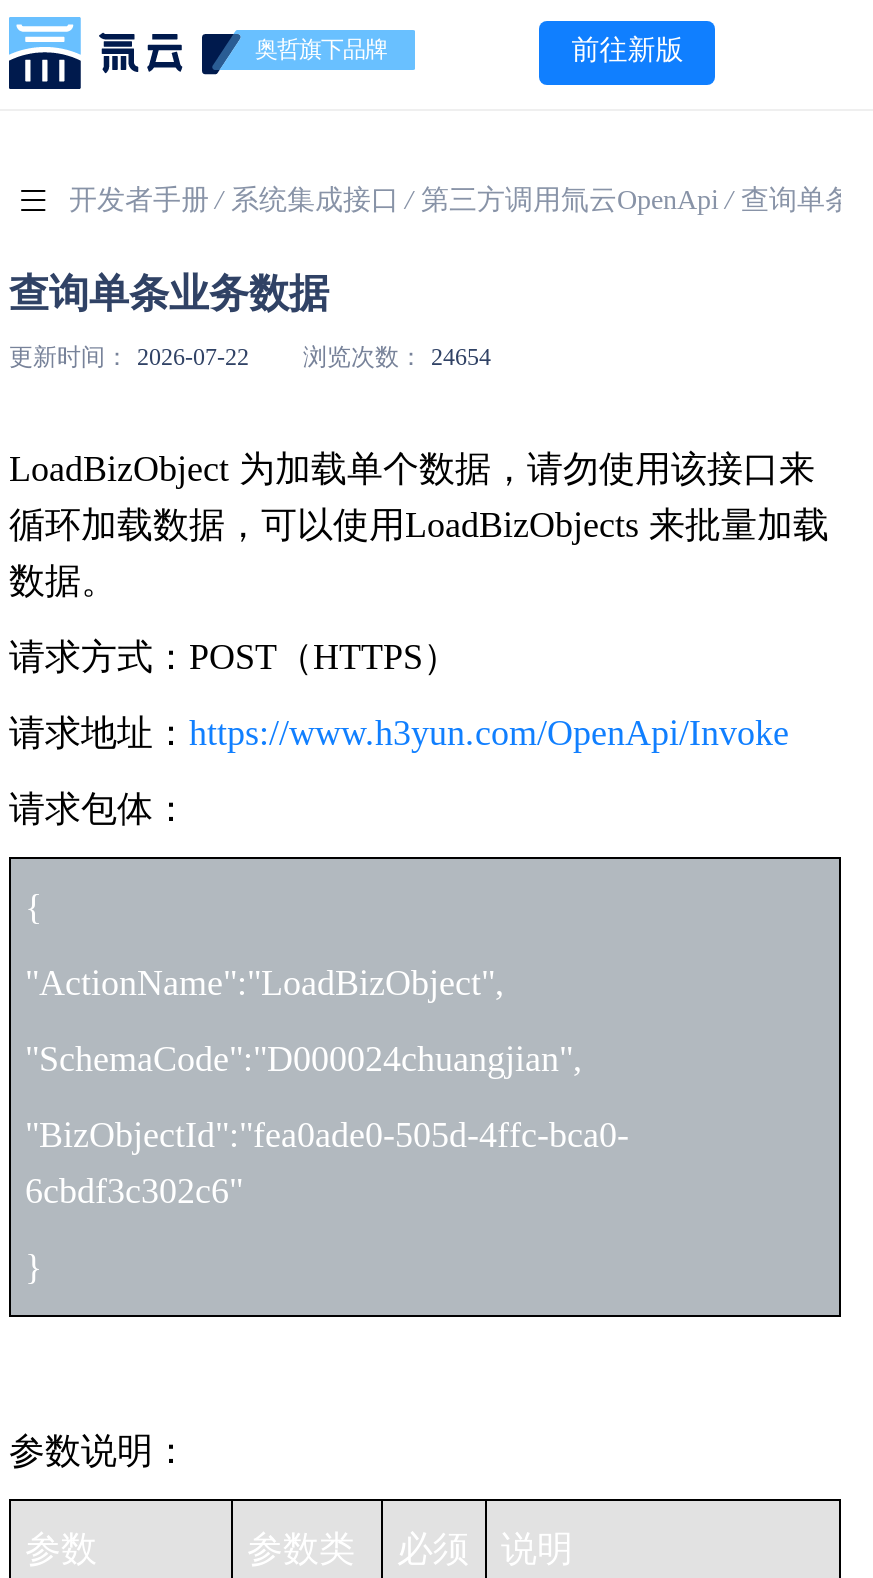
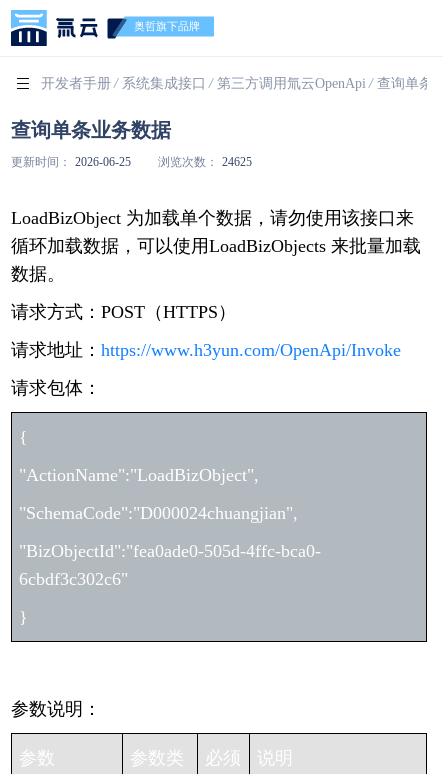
[571,35,683,65] 前往新版 -> none
[9,343,255,371] 更新时间： 2026-07-22 -> [11,155,134,169] 更新时间： 2026-06-25
[303,343,491,371] 浏览次数： 24654 -> [158,155,252,169] 浏览次数： 24625

